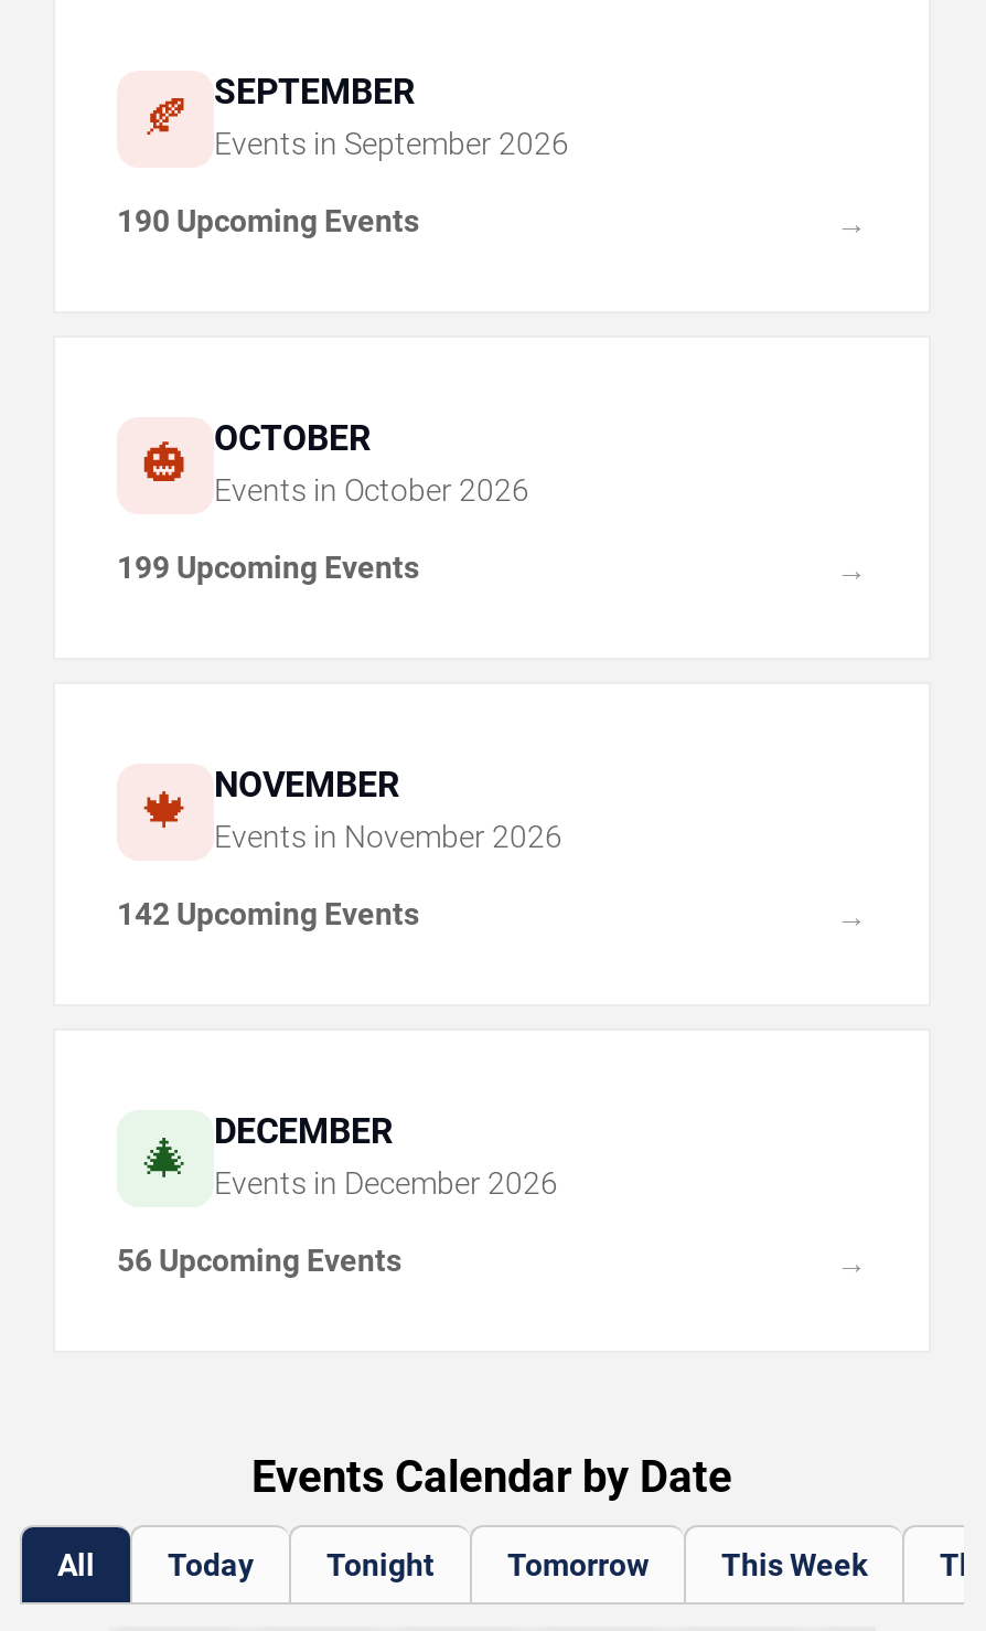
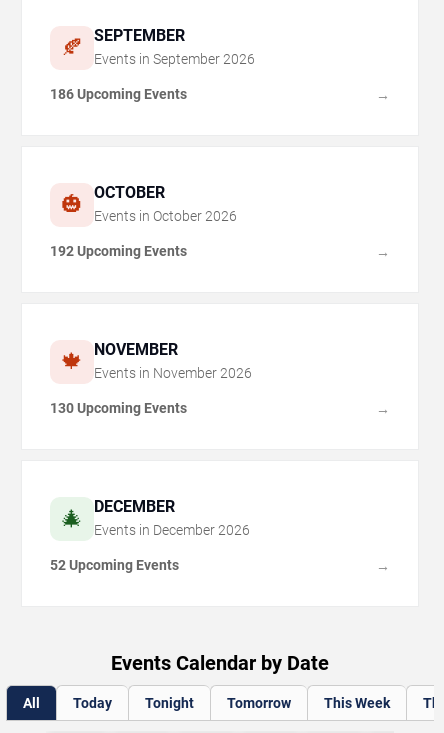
[117,204,419,239] 190 Upcoming Events -> [50,86,187,102] 186 Upcoming Events
[117,551,419,586] 199 Upcoming Events -> [50,243,187,259] 192 Upcoming Events
[117,897,419,932] 142 Upcoming Events -> [50,400,187,416] 130 Upcoming Events
[117,1244,401,1279] 56 Upcoming Events -> [50,557,179,573] 52 Upcoming Events

